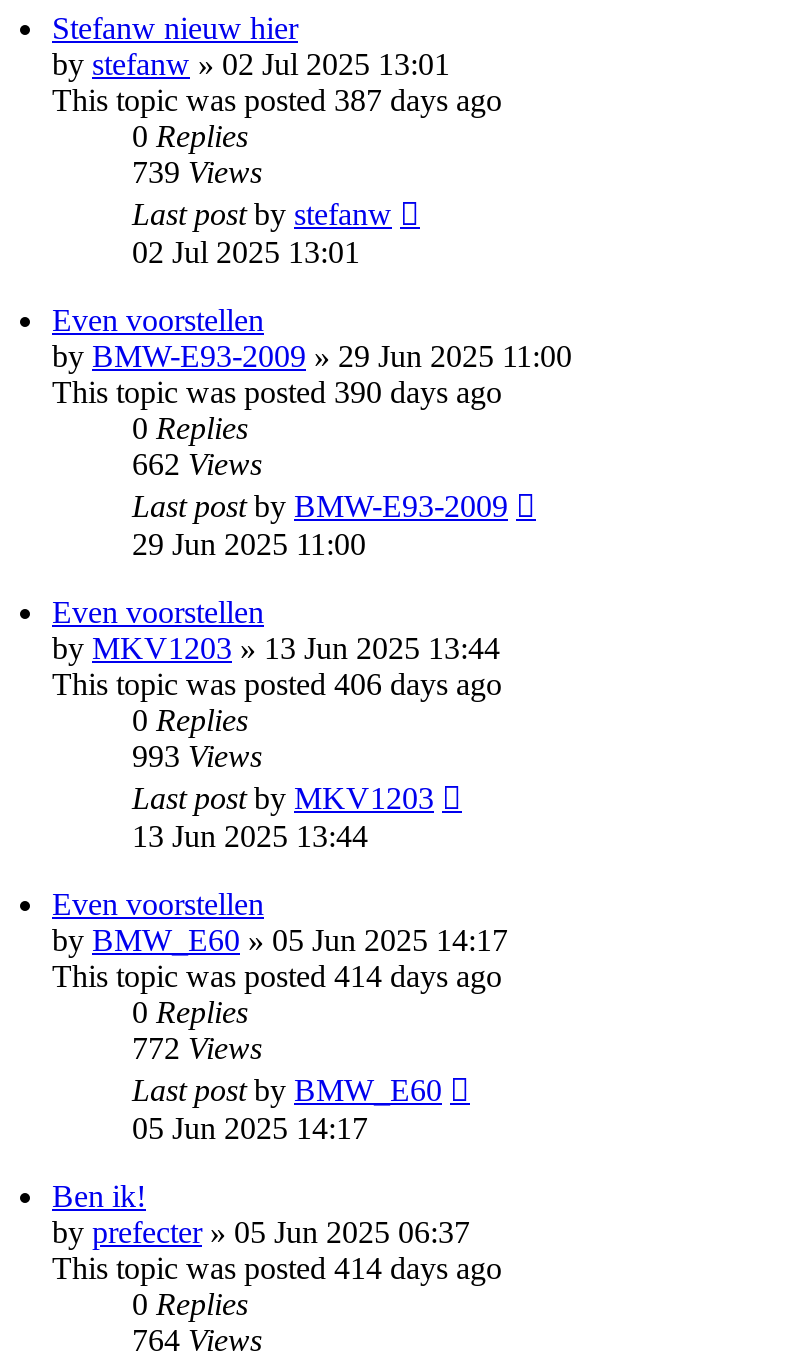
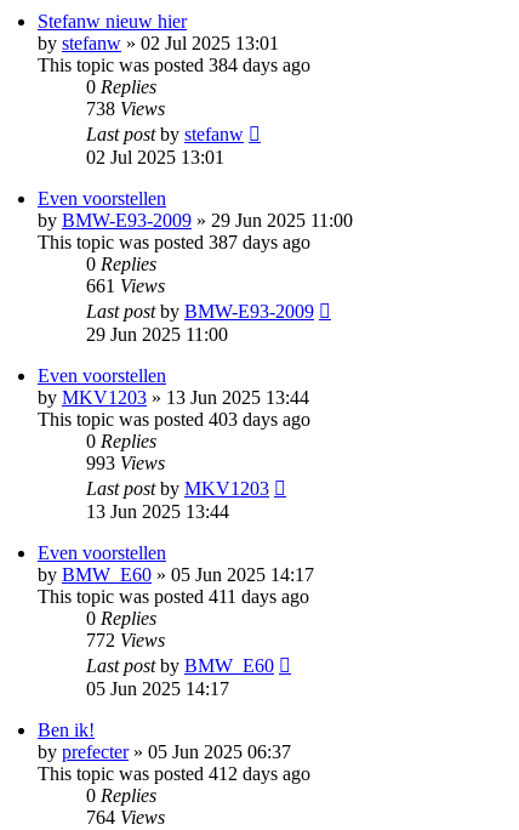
moved [52,83,502,117] -> [38,232,310,252]: This topic was posted 387 days ago
none -> [38,54,310,75] This topic was posted 384 days ago
[132,155,262,189] 739 Views -> [86,98,165,119] 738 Views
[52,375,502,409] This topic was posted 390 days ago -> none
[132,447,262,481] 662 Views -> [86,275,165,296] 661 Views
[52,667,502,701] This topic was posted 406 days ago -> [38,409,310,429] This topic was posted 403 days ago
[52,959,502,993] This topic was posted 414 days ago -> [38,586,309,607] This topic was posted 411 days ago
[52,1251,502,1285] This topic was posted 414 days ago -> [38,763,310,784] This topic was posted 412 days ago

